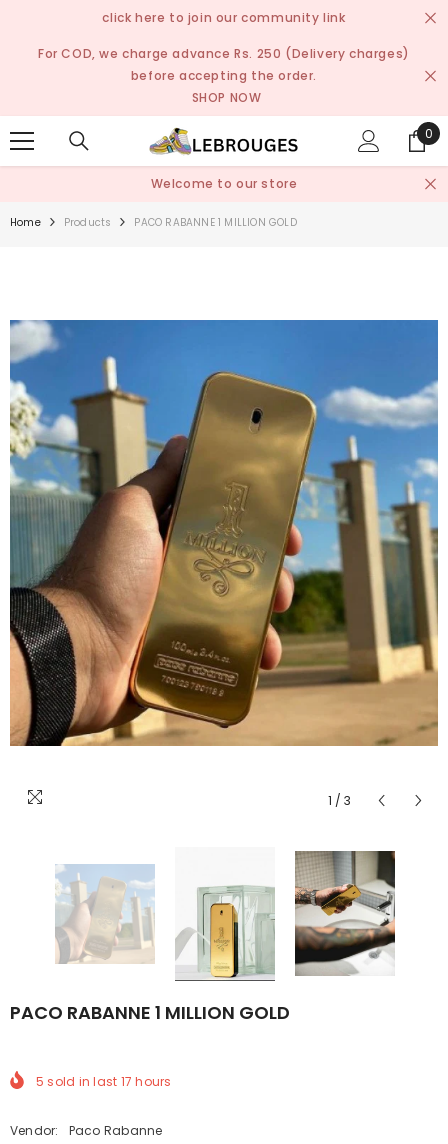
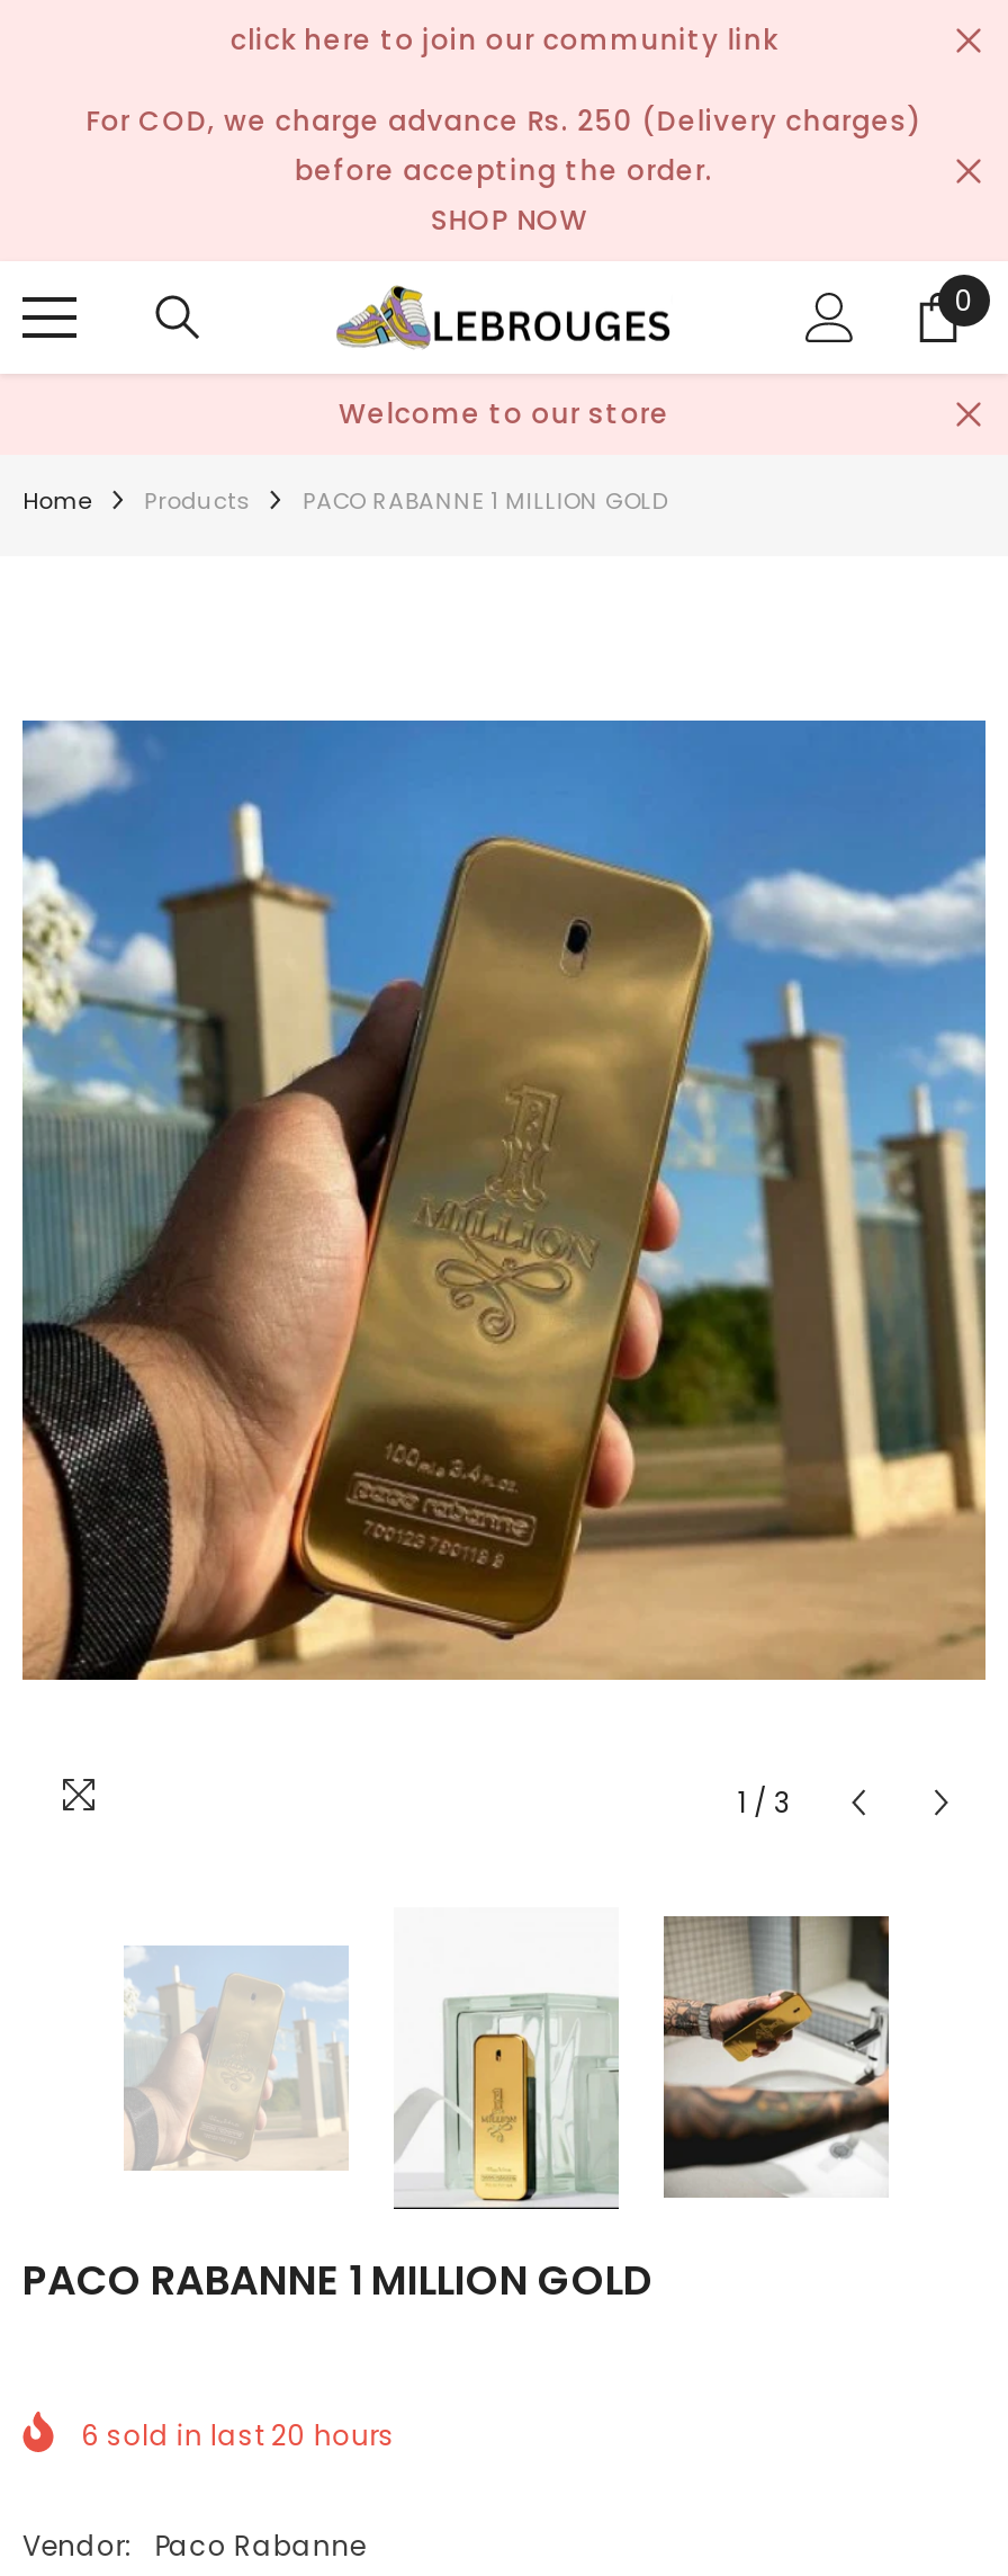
[36,1072,172,1089] 5 sold in last 17 hours -> [81,2415,395,2453] 6 sold in last 20 hours

